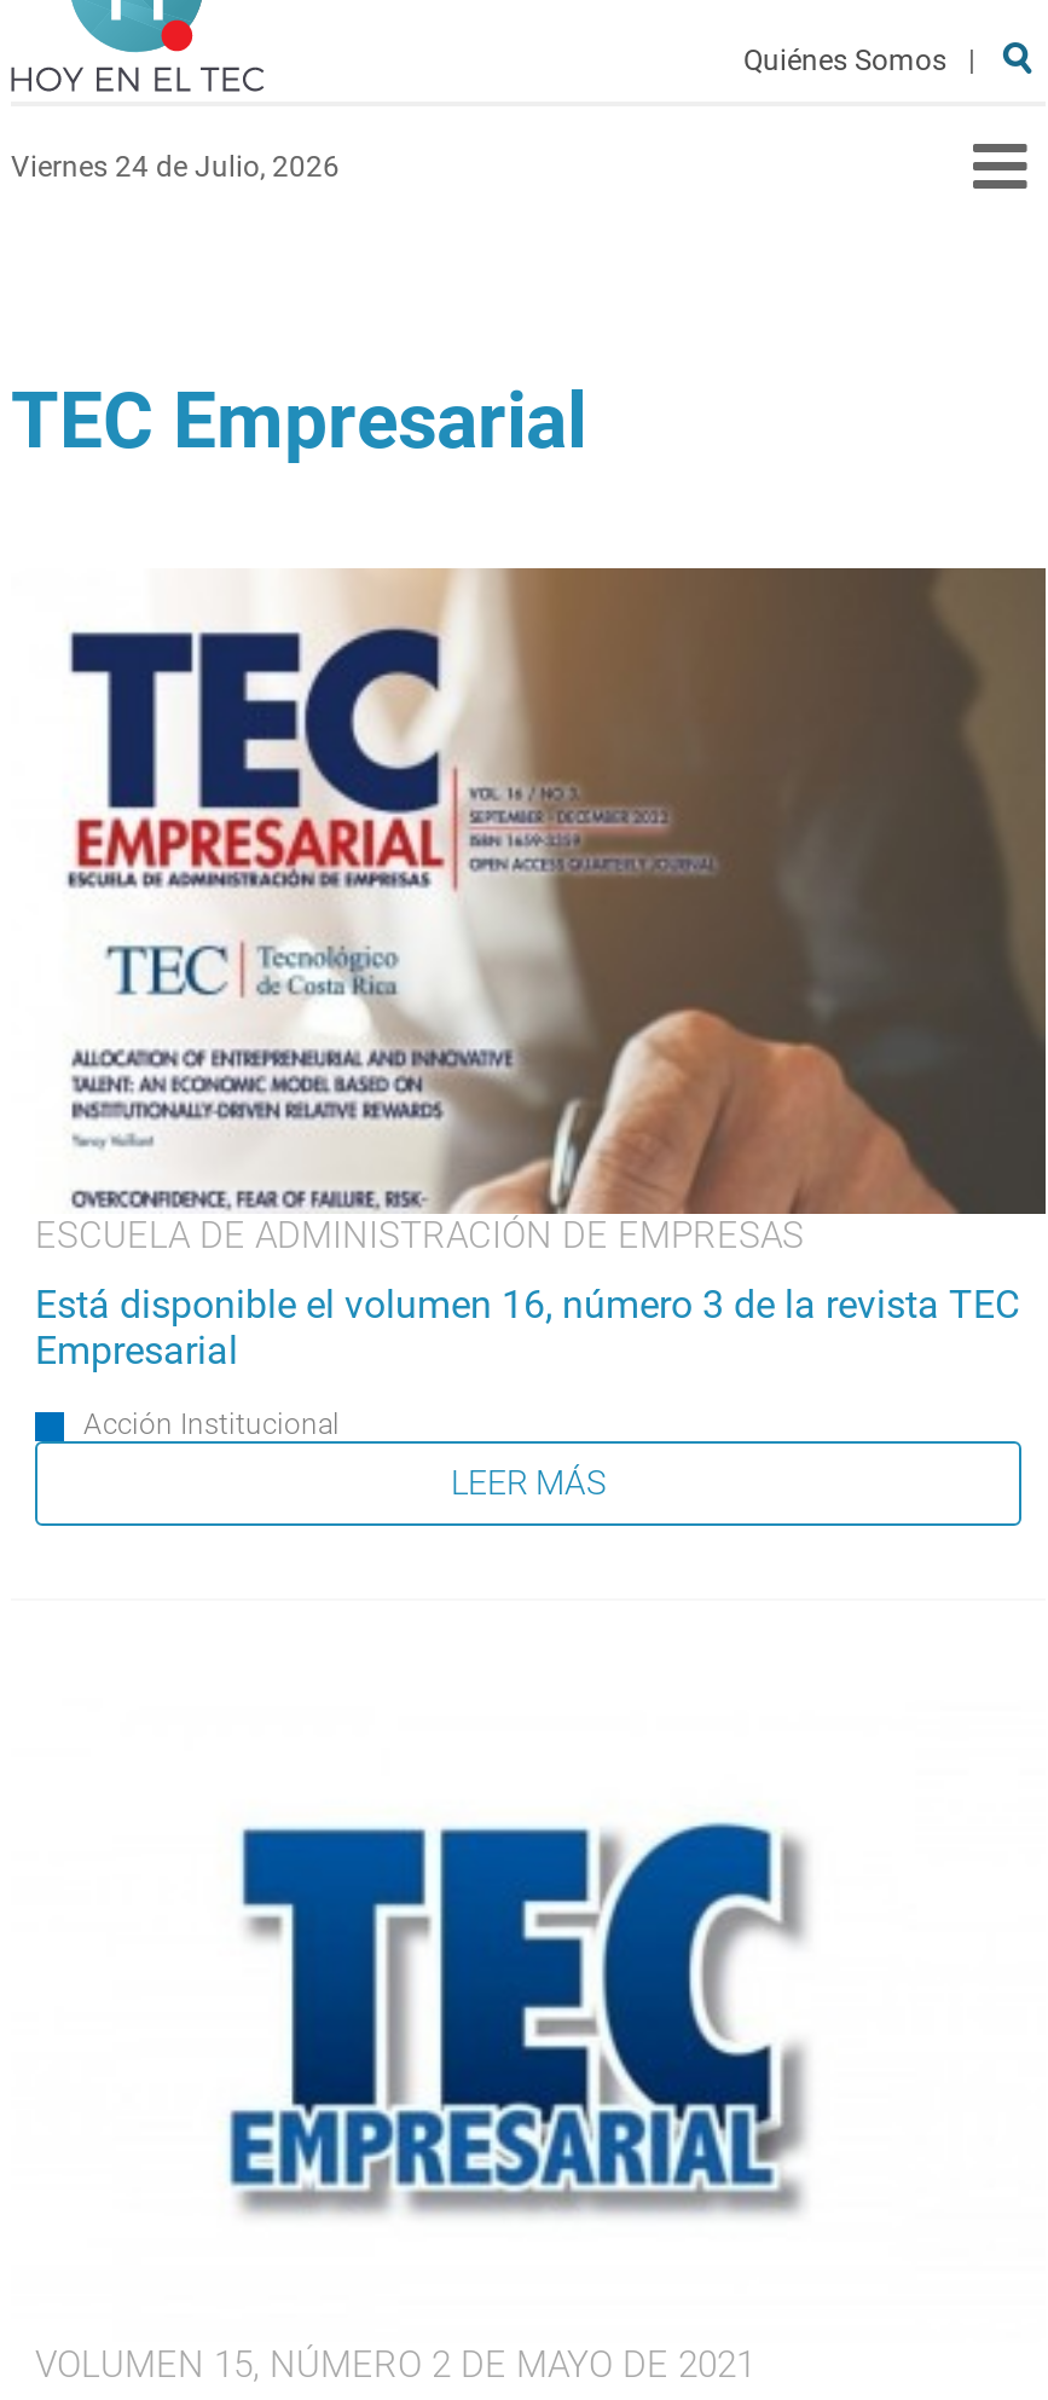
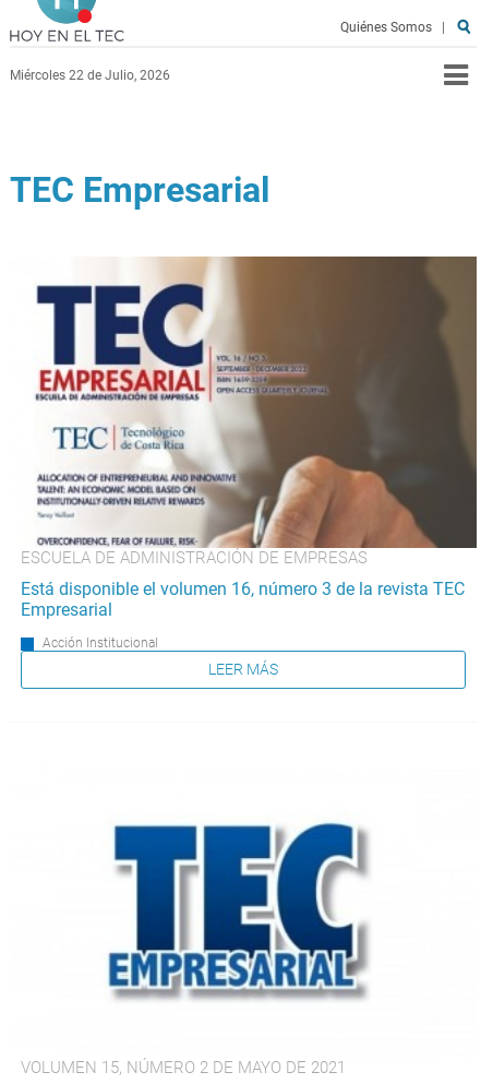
[11,150,340,184] Viernes 24 de Julio, 2026 -> [10,68,170,83] Miércoles 22 de Julio, 2026

